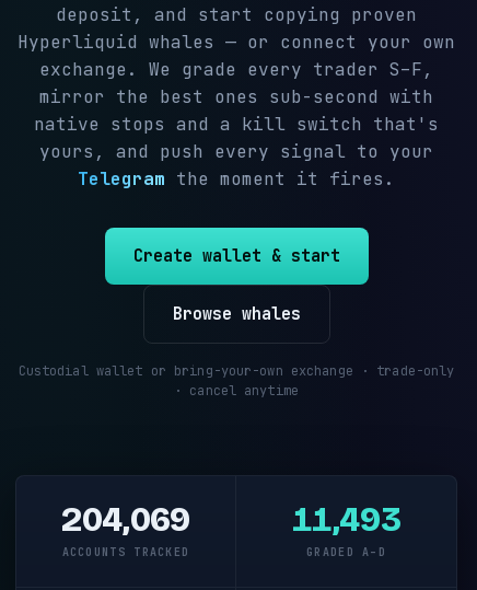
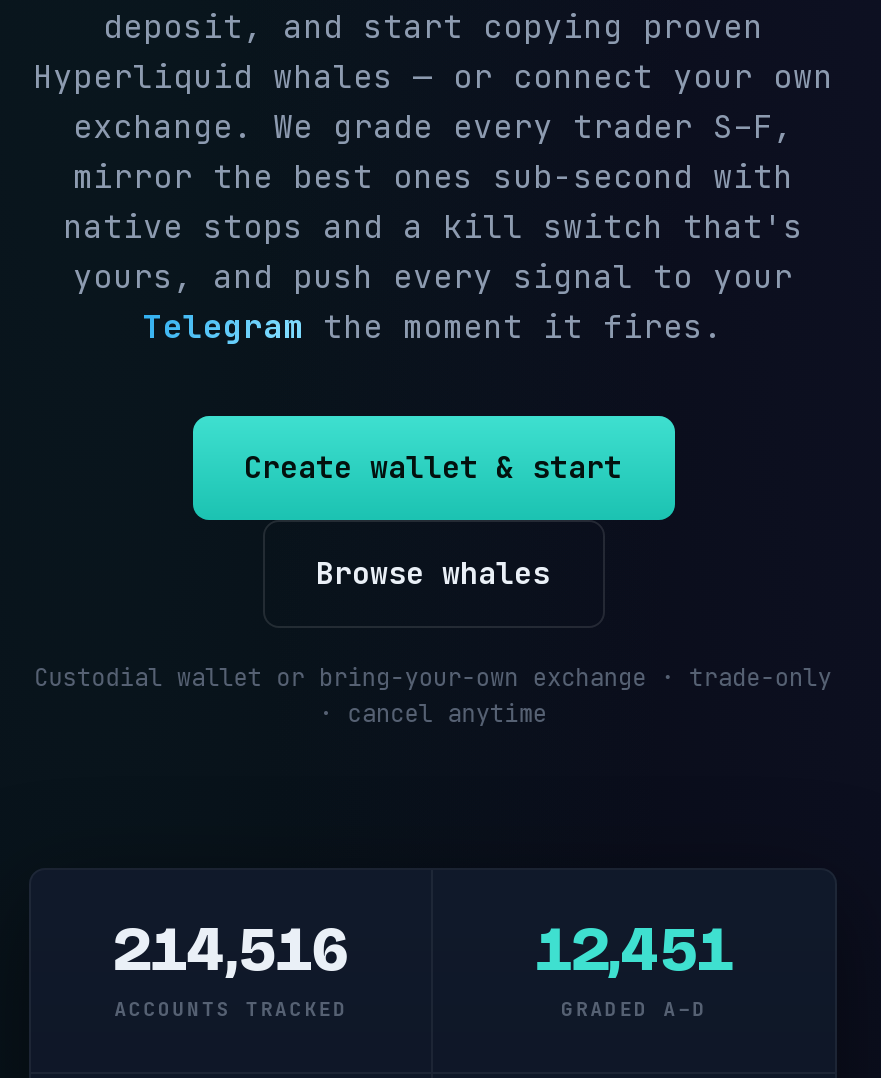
[61,499,190,540] 204,069 -> [113,912,349,986] 214,516
[292,499,401,540] 11,493 -> [535,912,733,986] 12,451

